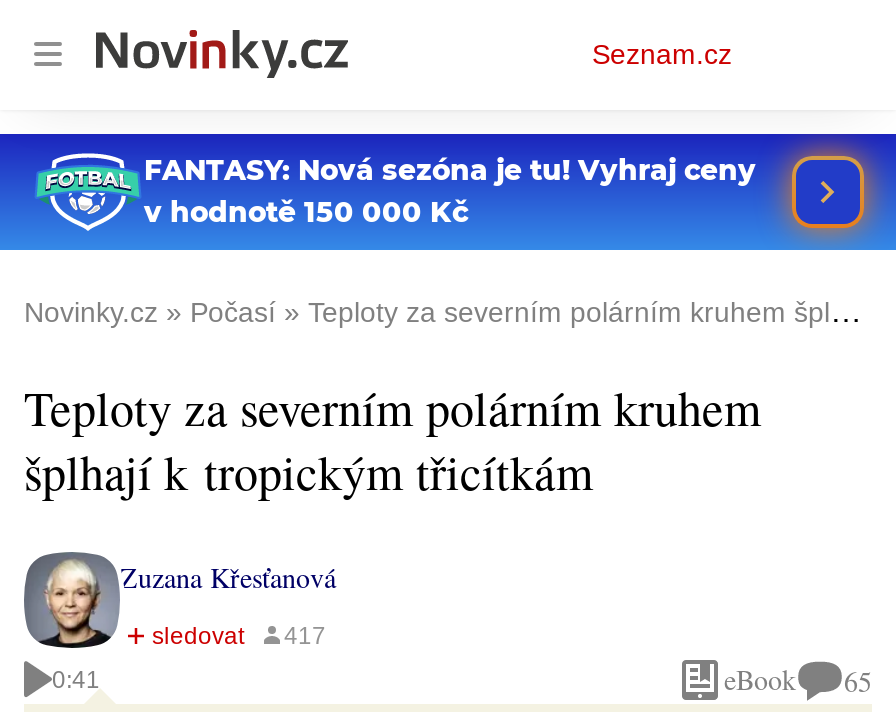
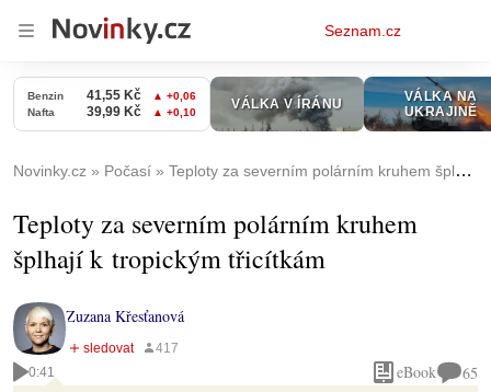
[6,132,890,252] [image] -> [3,74,488,137] [image]

